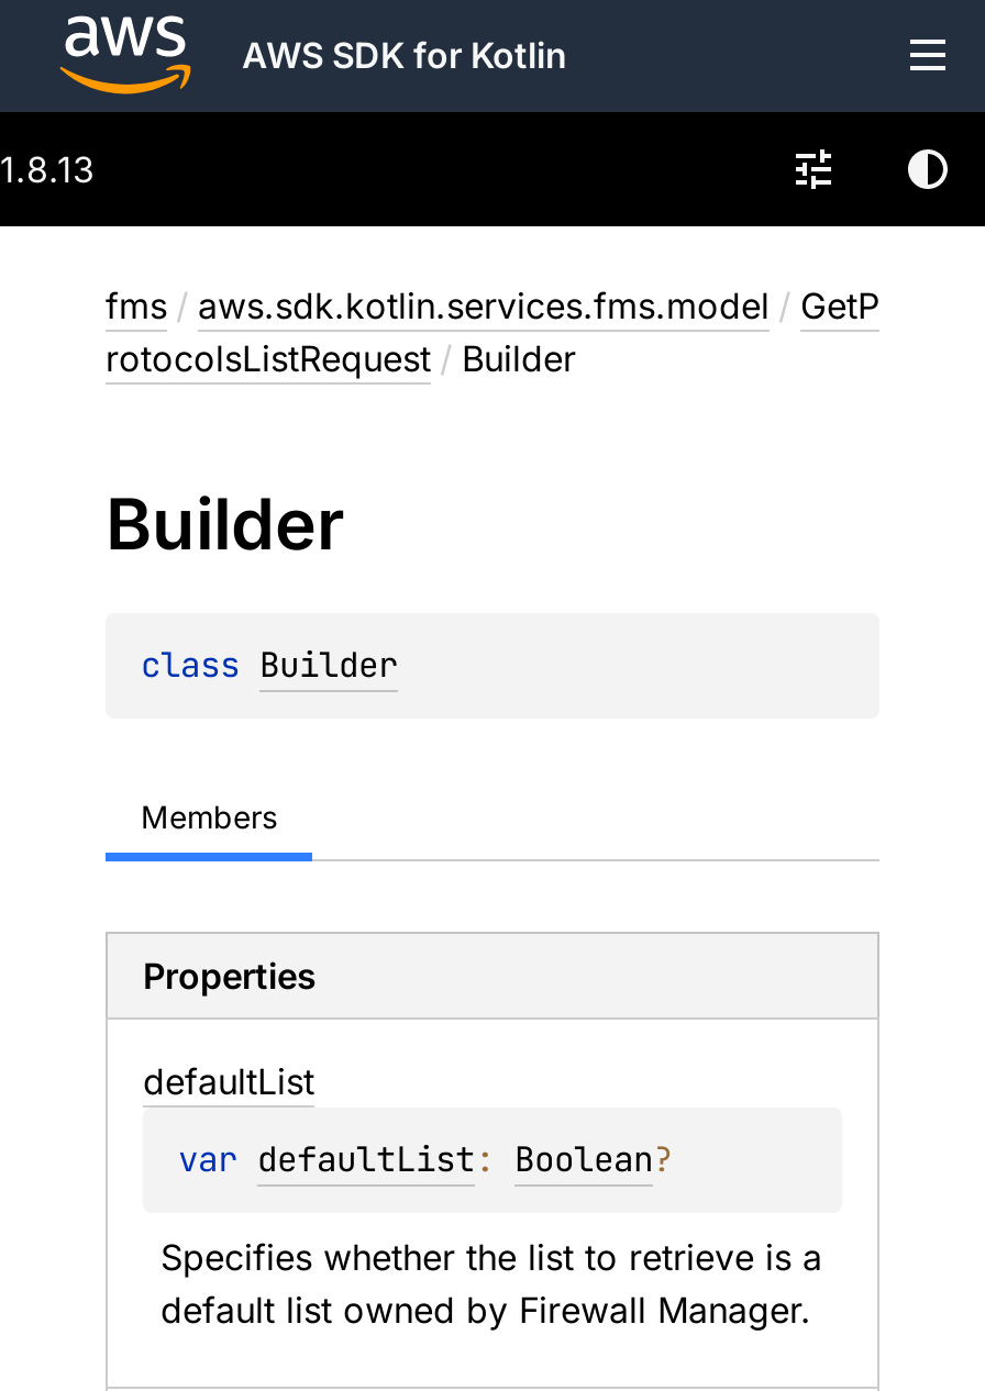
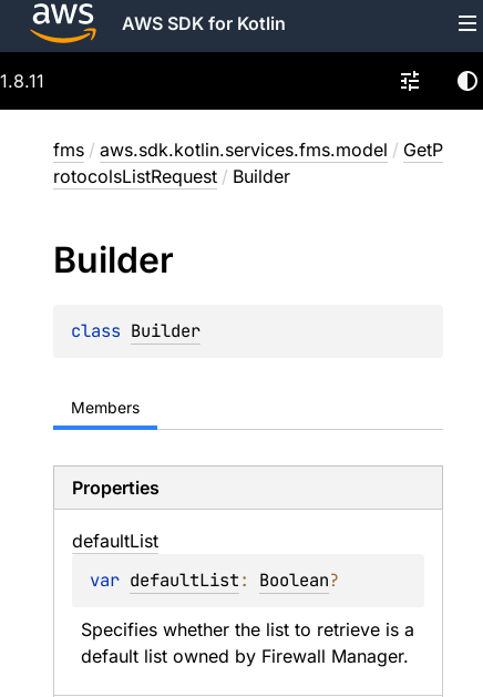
[0,147,95,191] 1.8.13 -> [0,70,44,92] 1.8.11

